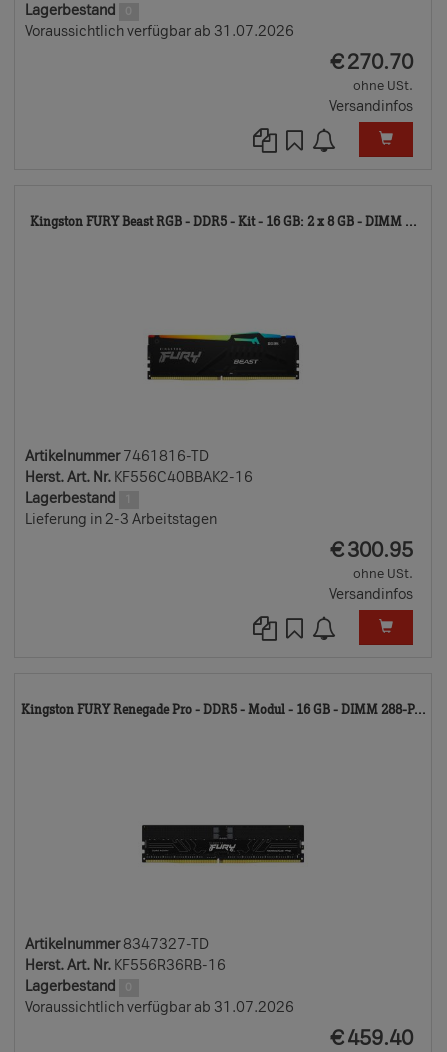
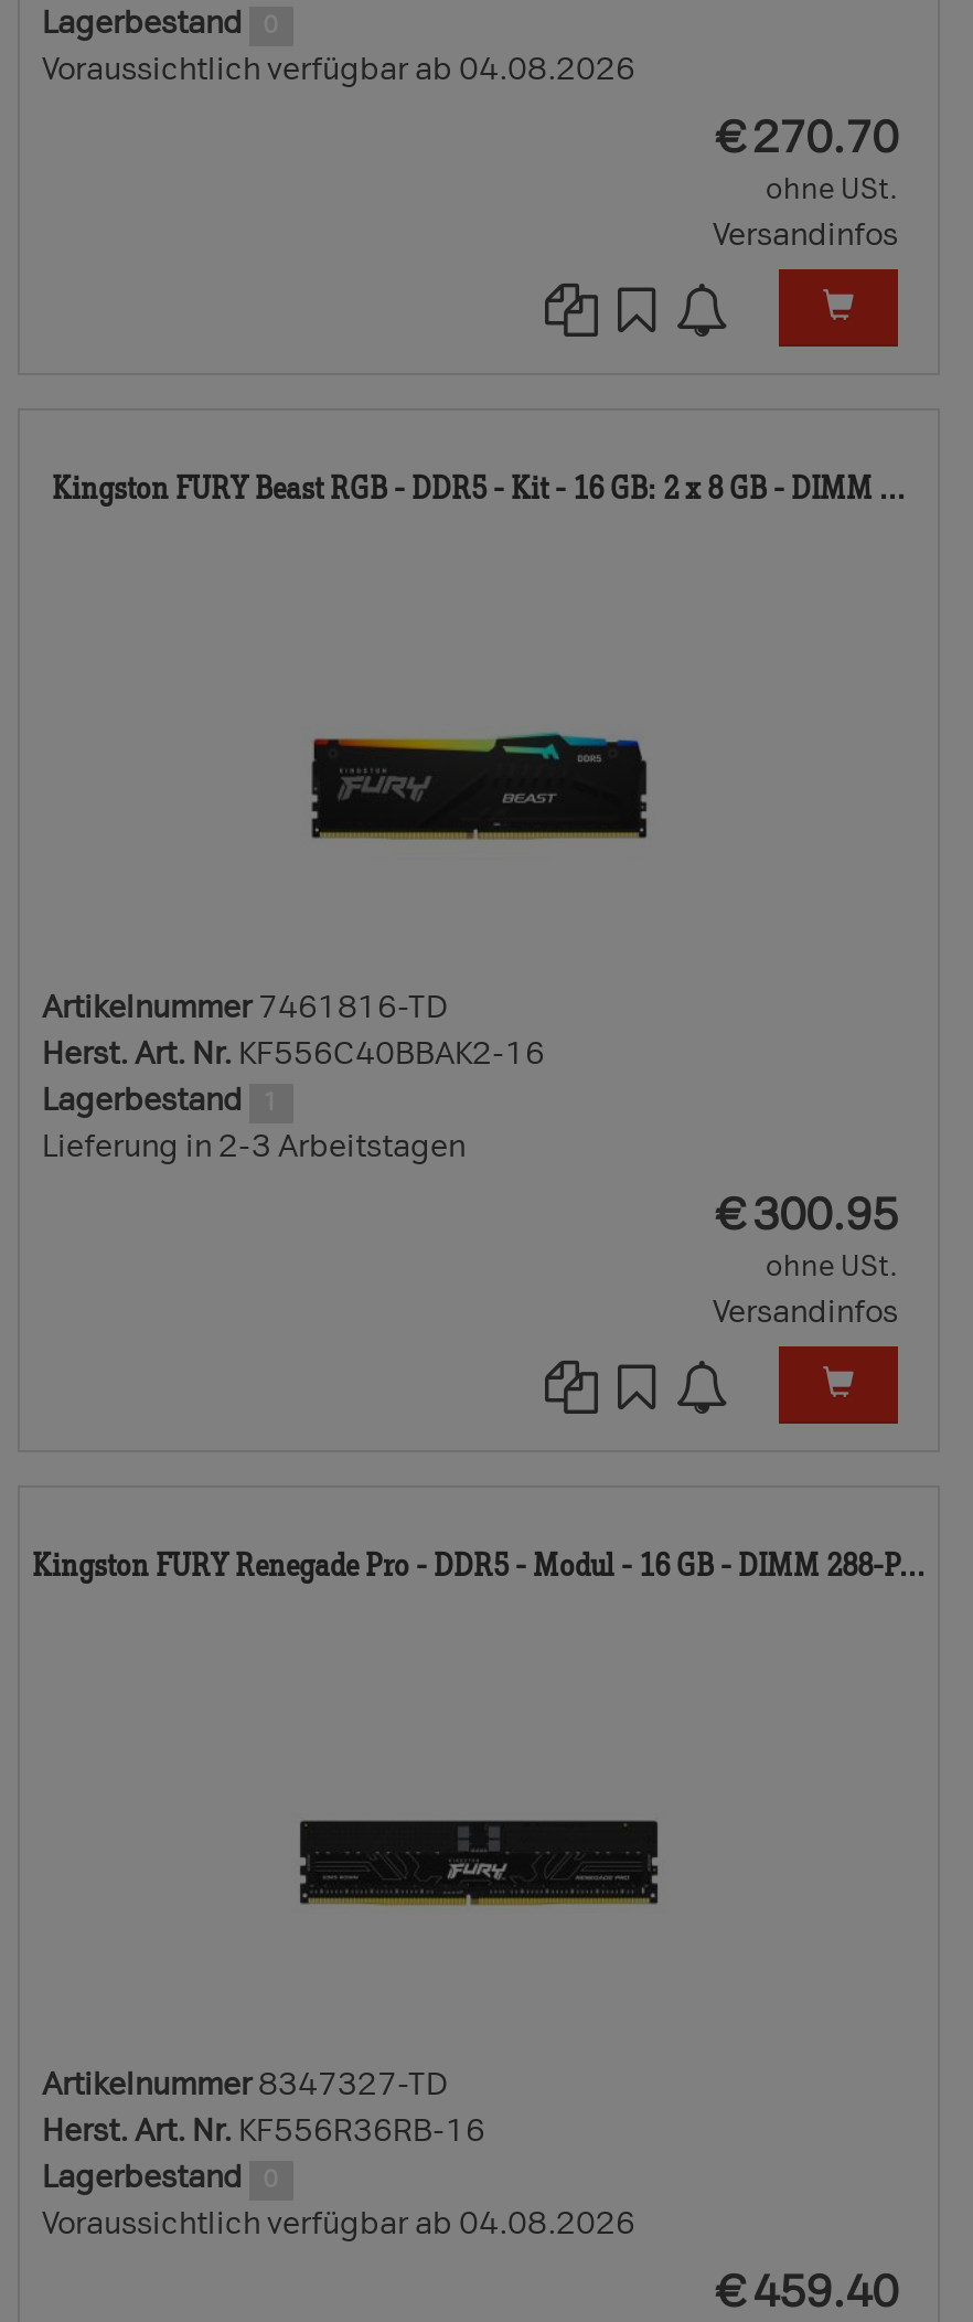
[25,23,294,40] Voraussichtlich verfügbar ab 31.07.2026 -> [42,51,635,88] Voraussichtlich verfügbar ab 04.08.2026
[25,999,294,1016] Voraussichtlich verfügbar ab 31.07.2026 -> [42,2205,635,2243] Voraussichtlich verfügbar ab 04.08.2026

